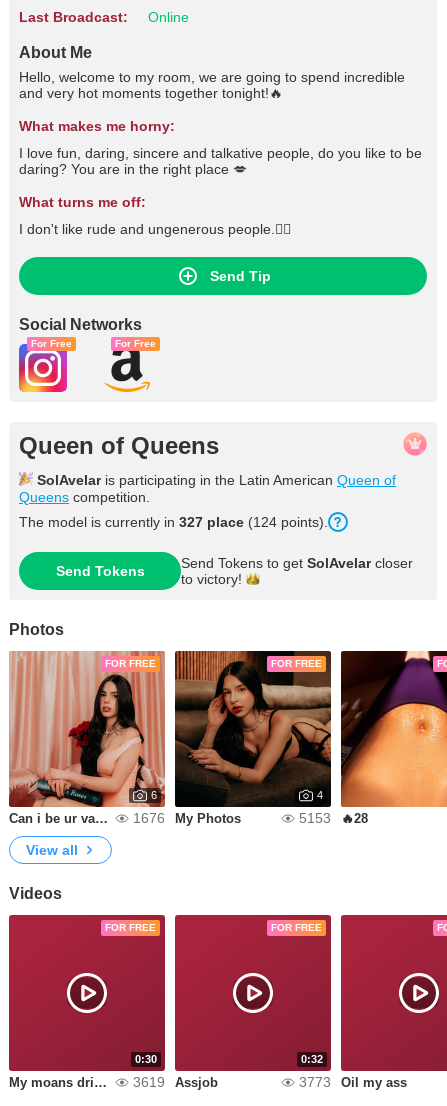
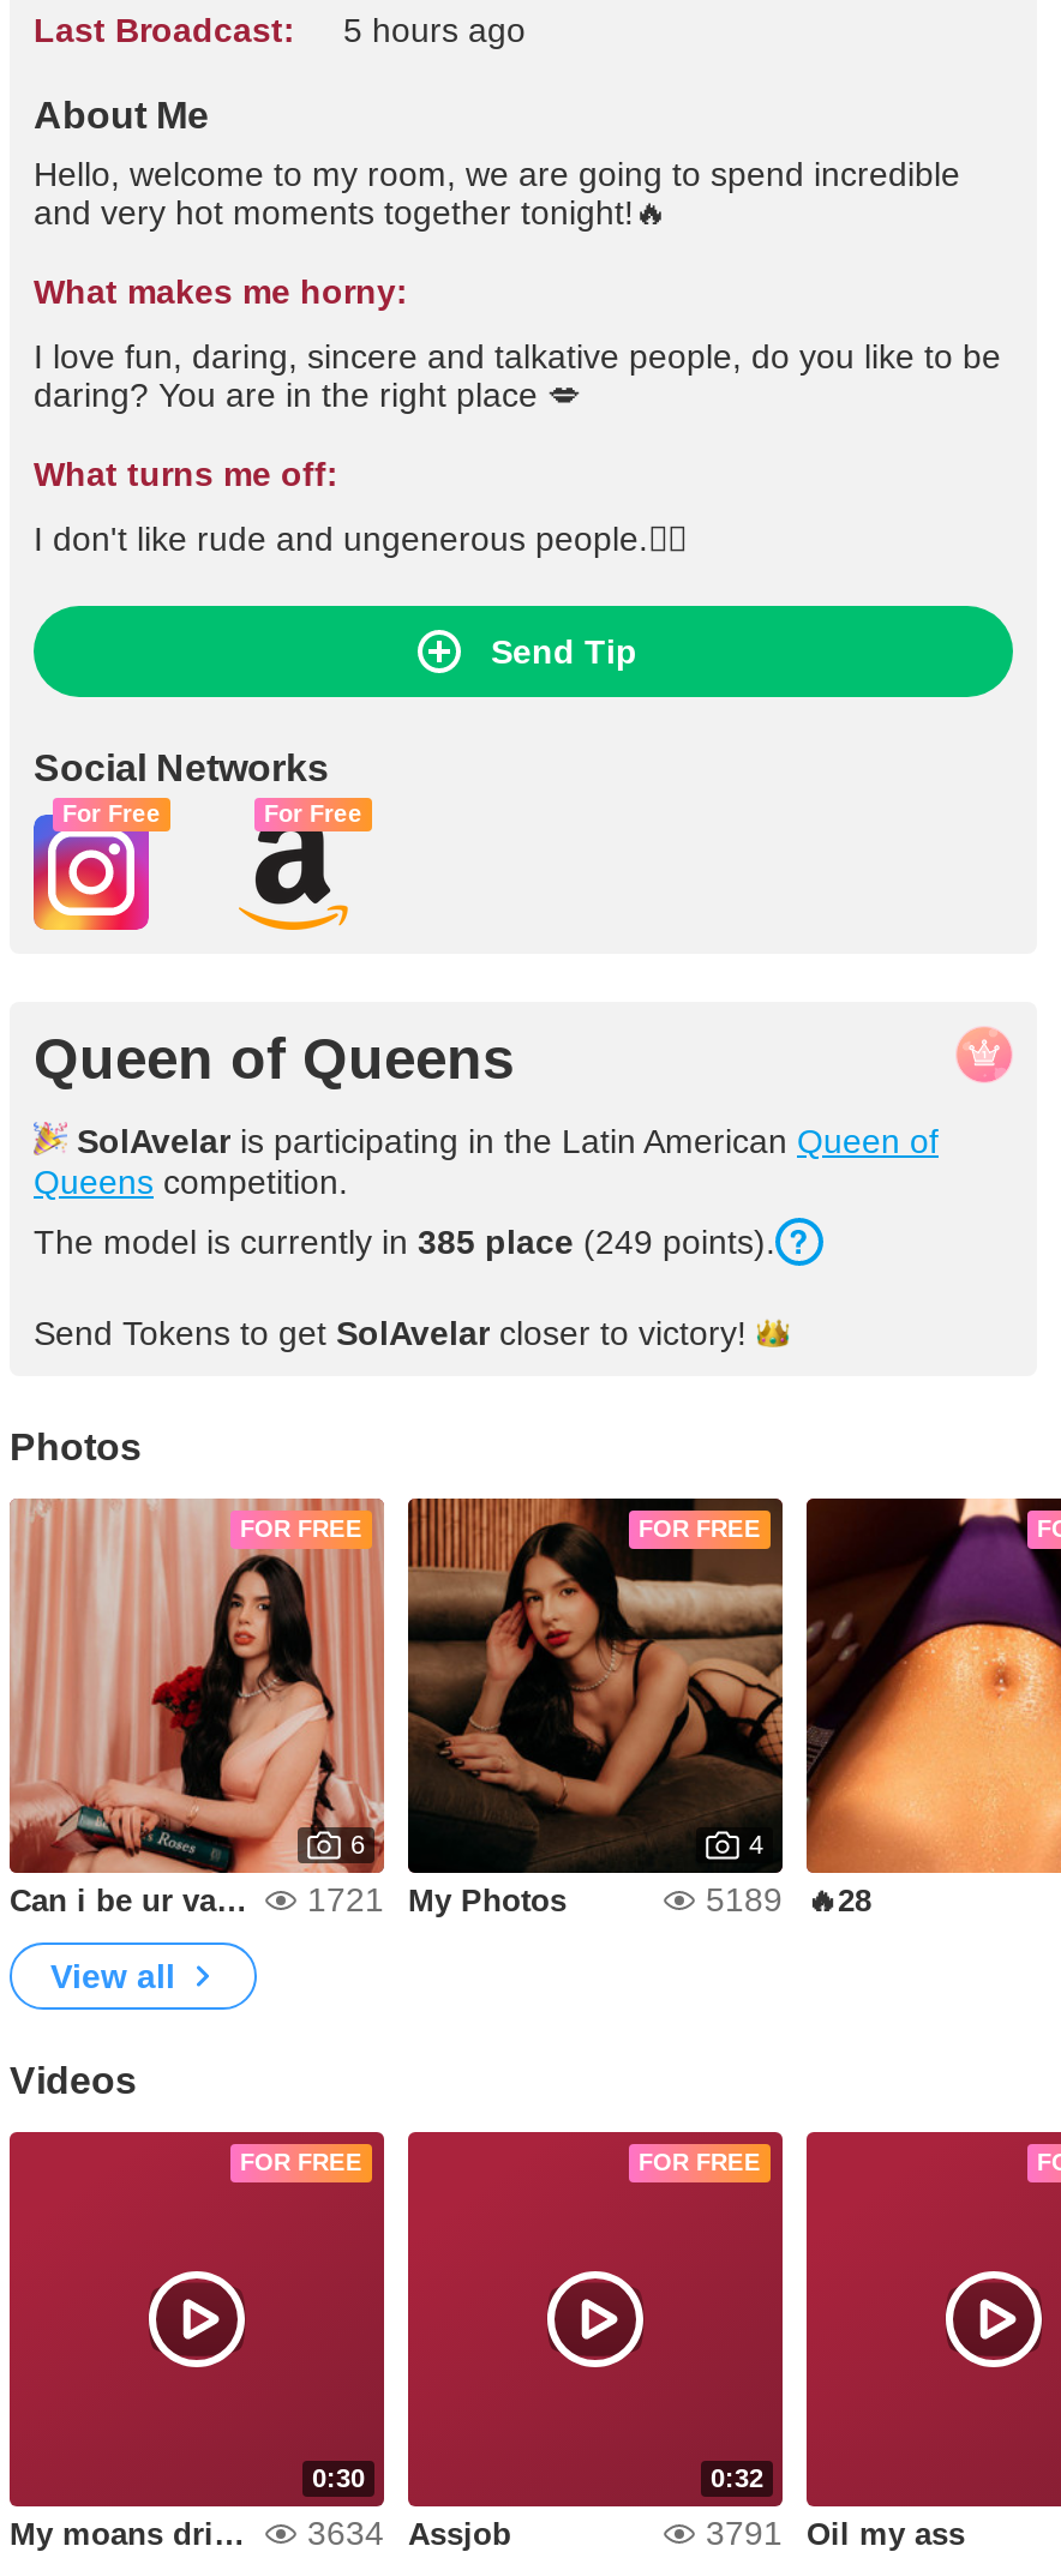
[148,9,189,25] Online -> [343,11,526,49] 5 hours ago
[19,514,328,530] The model is currently in 327 place (124 points). -> [34,1223,775,1261] The model is currently in 385 place (249 points).
[55,555,413,587] Send Tokens | Send Tokens to get SolAvelar closer | to victory! -> [34,1314,747,1352] Send Tokens to get SolAvelar closer to victory!
[133,810,165,826] 1676 -> [307,1880,384,1919] 1721
[299,810,331,826] 5153 -> [706,1880,783,1919] 5189
[133,1074,165,1090] 3619 -> [307,2514,384,2552] 3634
[299,1074,407,1090] 3773 Oil my ass -> [706,2514,965,2552] 3791 Oil my ass

